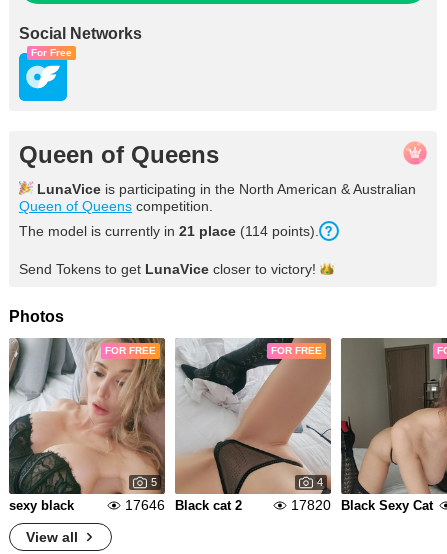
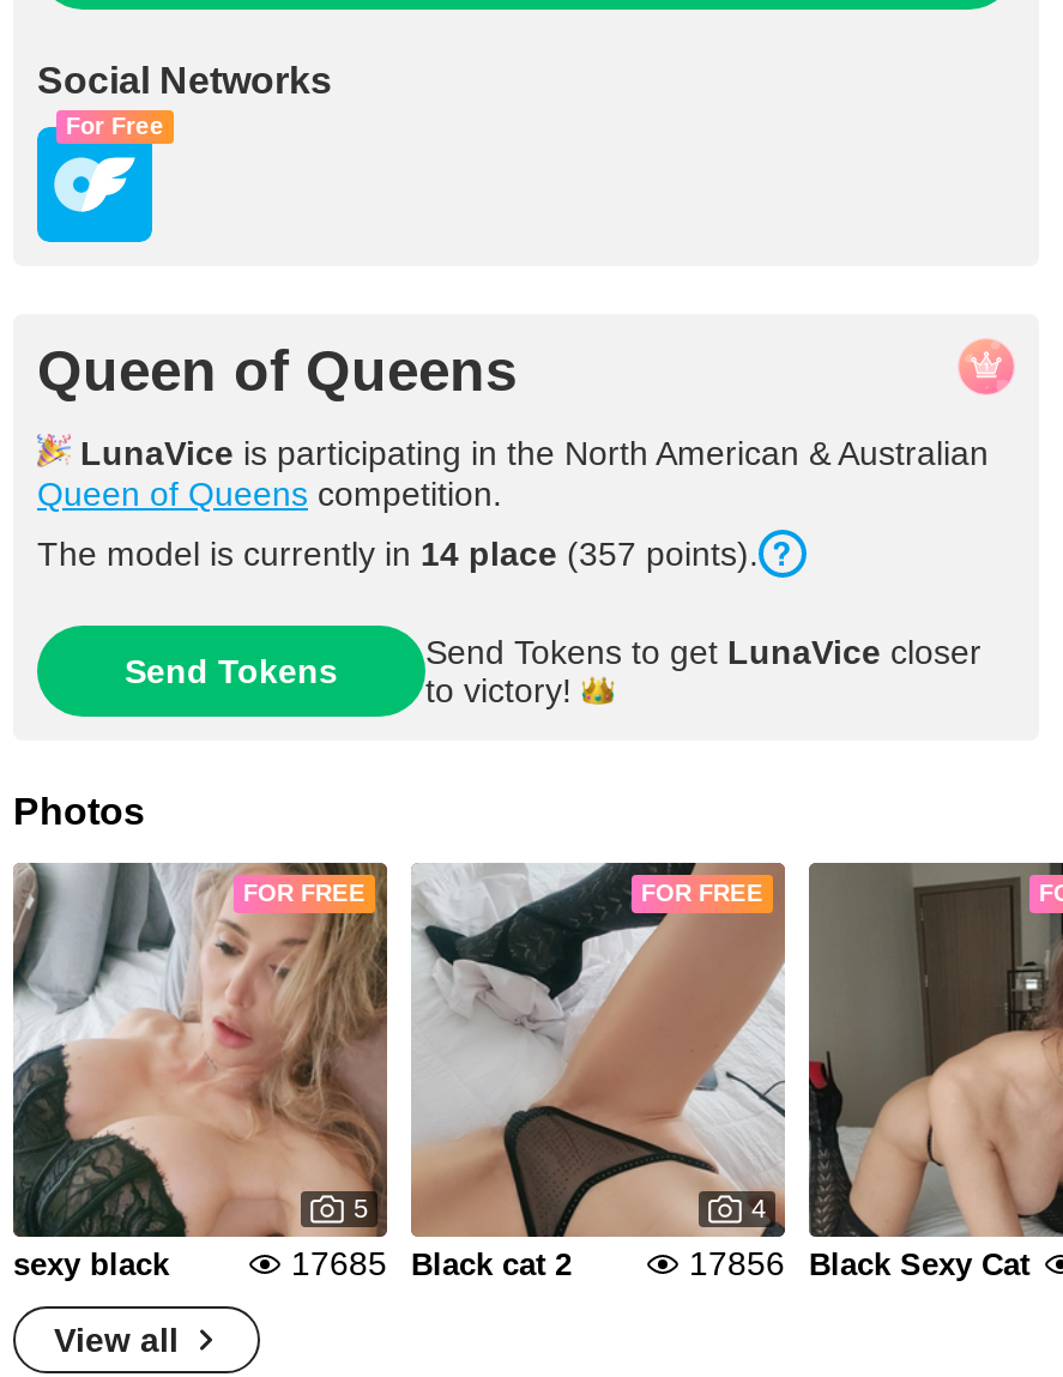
[19,223,319,239] The model is currently in 21 place (114 points). -> [37,535,759,573] The model is currently in 14 place (357 points).
[19,261,316,277] Send Tokens to get LunaVice closer to victory! -> [125,633,982,709] Send Tokens | Send Tokens to get LunaVice closer | to victory!
[125,497,242,513] 17646 Black cat 2 -> [291,1244,572,1282] 17685 Black cat 2
[291,497,433,513] 17820 Black Sexy Cat -> [689,1244,1029,1282] 17856 Black Sexy Cat

